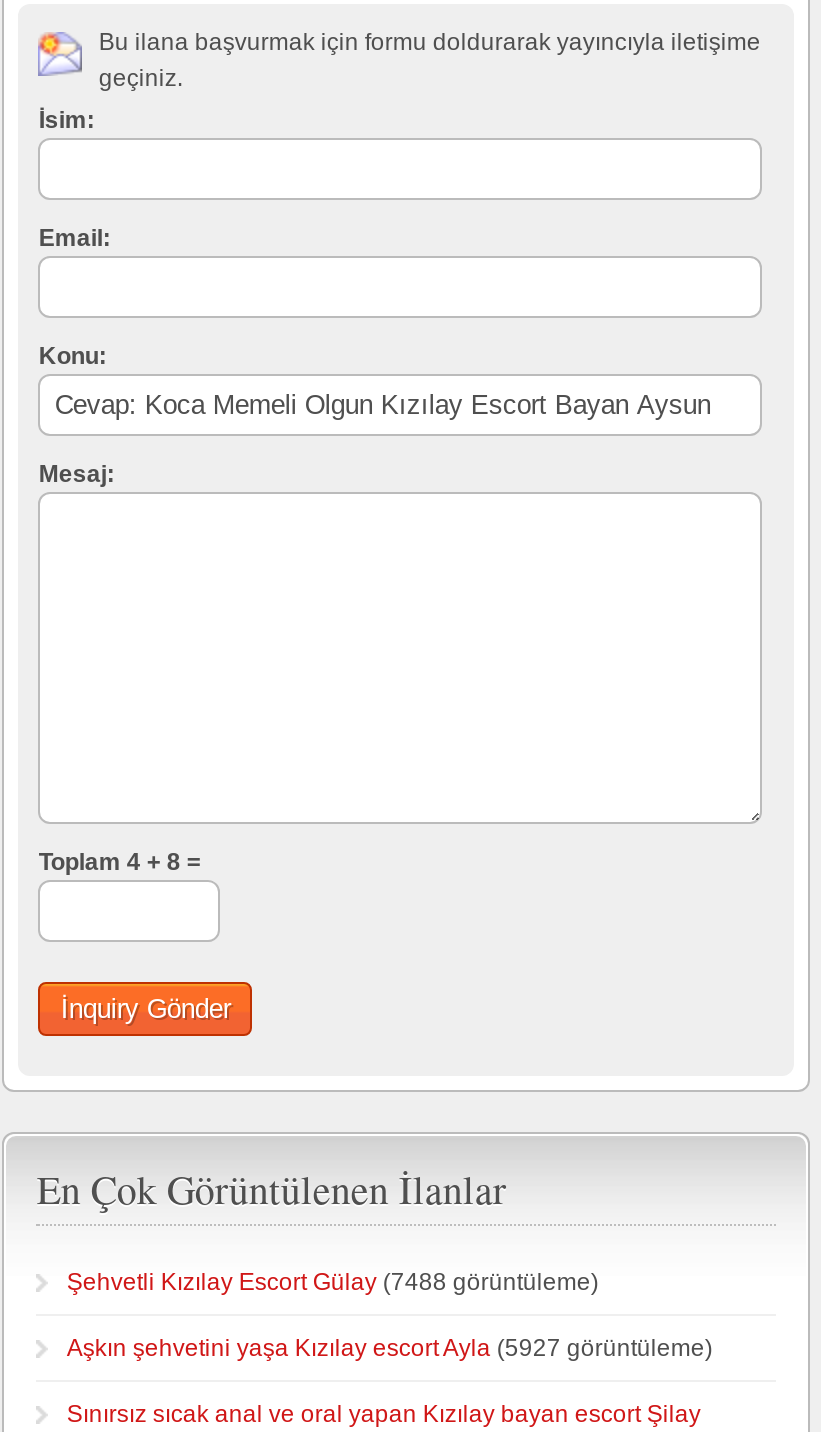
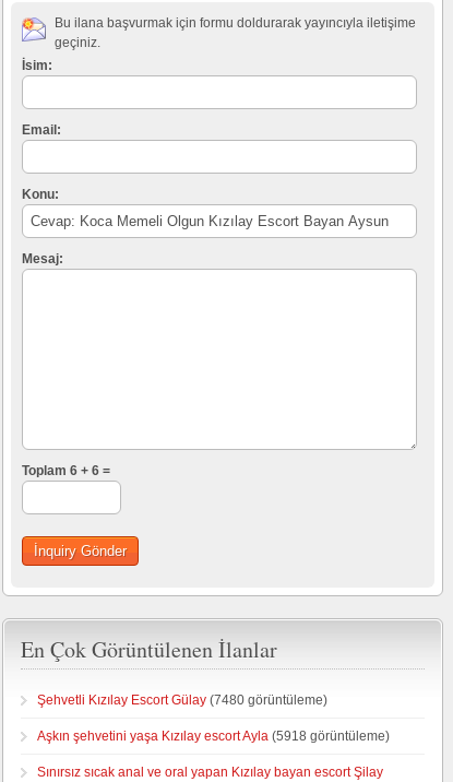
[39,848,201,876] Toplam 4 + 8 = -> [22,463,111,478] Toplam 6 + 6 =
[67,1268,599,1296] Şehvetli Kızılay Escort Gülay (7488 görüntüleme) -> [38,692,328,708] Şehvetli Kızılay Escort Gülay (7480 görüntüleme)
[67,1334,713,1362] Aşkın şehvetini yaşa Kızılay escort Ayla (5927 görüntüleme) -> [38,728,390,744] Aşkın şehvetini yaşa Kızılay escort Ayla (5918 görüntüleme)

